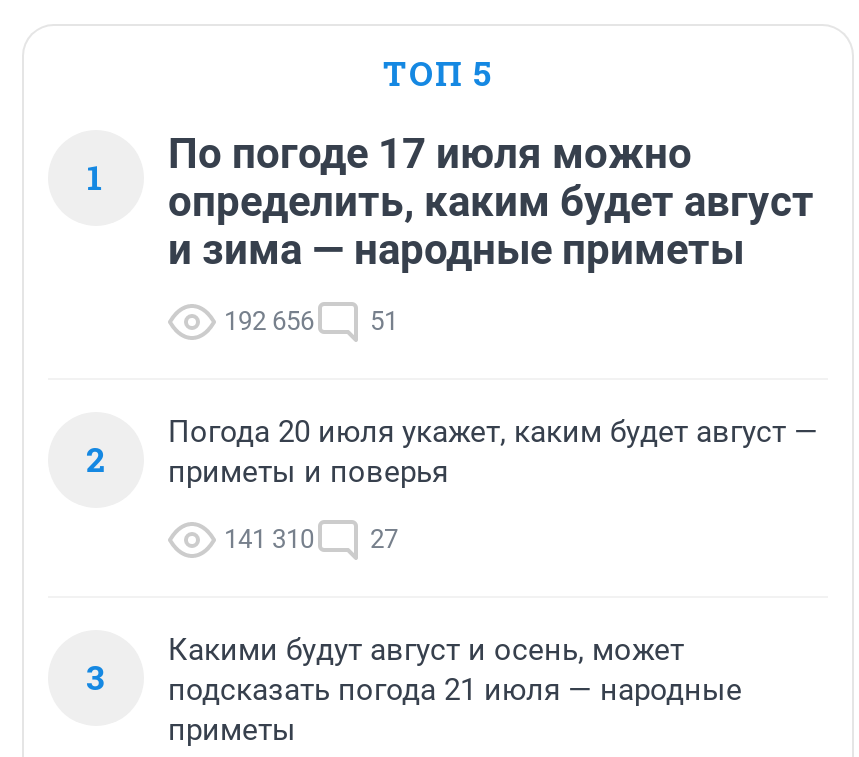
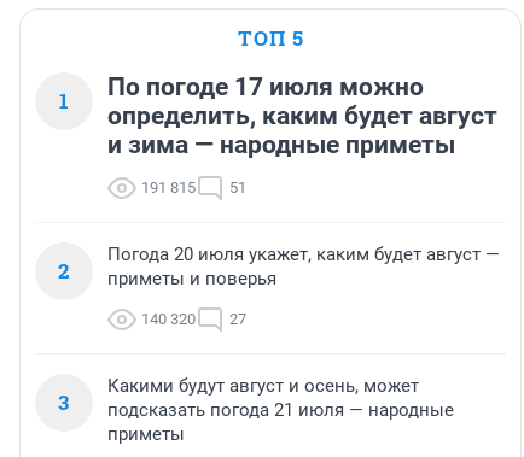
[224,305,398,335] 192 656 51 -> [141,178,246,196] 191 815 51
[224,523,398,553] 141 310 27 -> [141,310,246,328] 140 320 27

